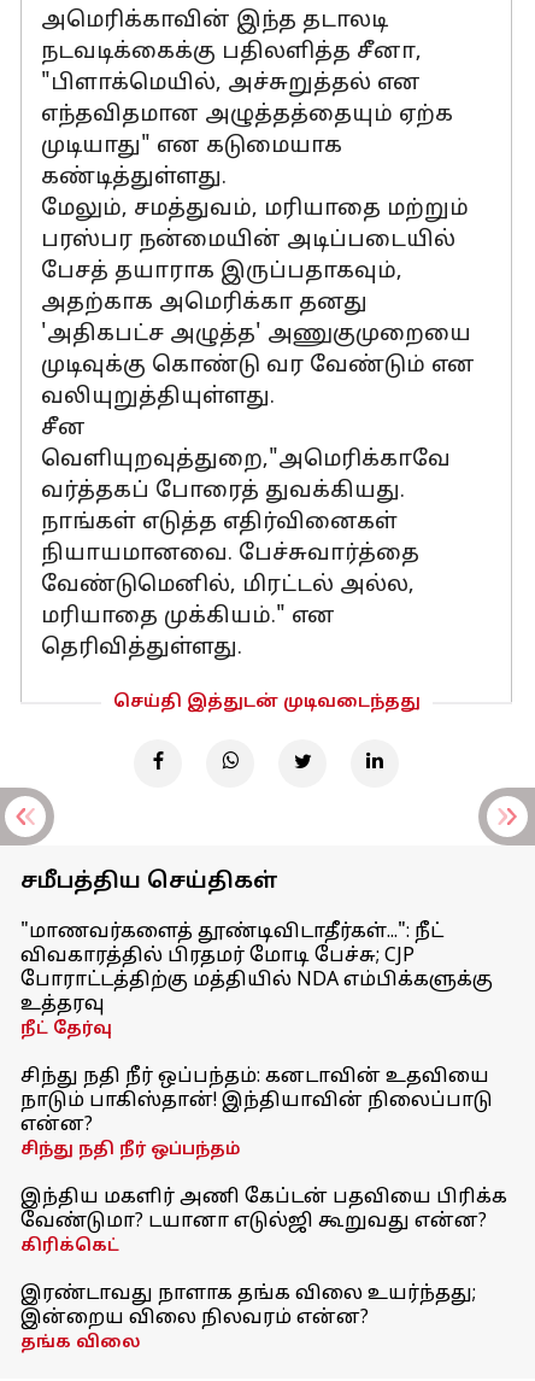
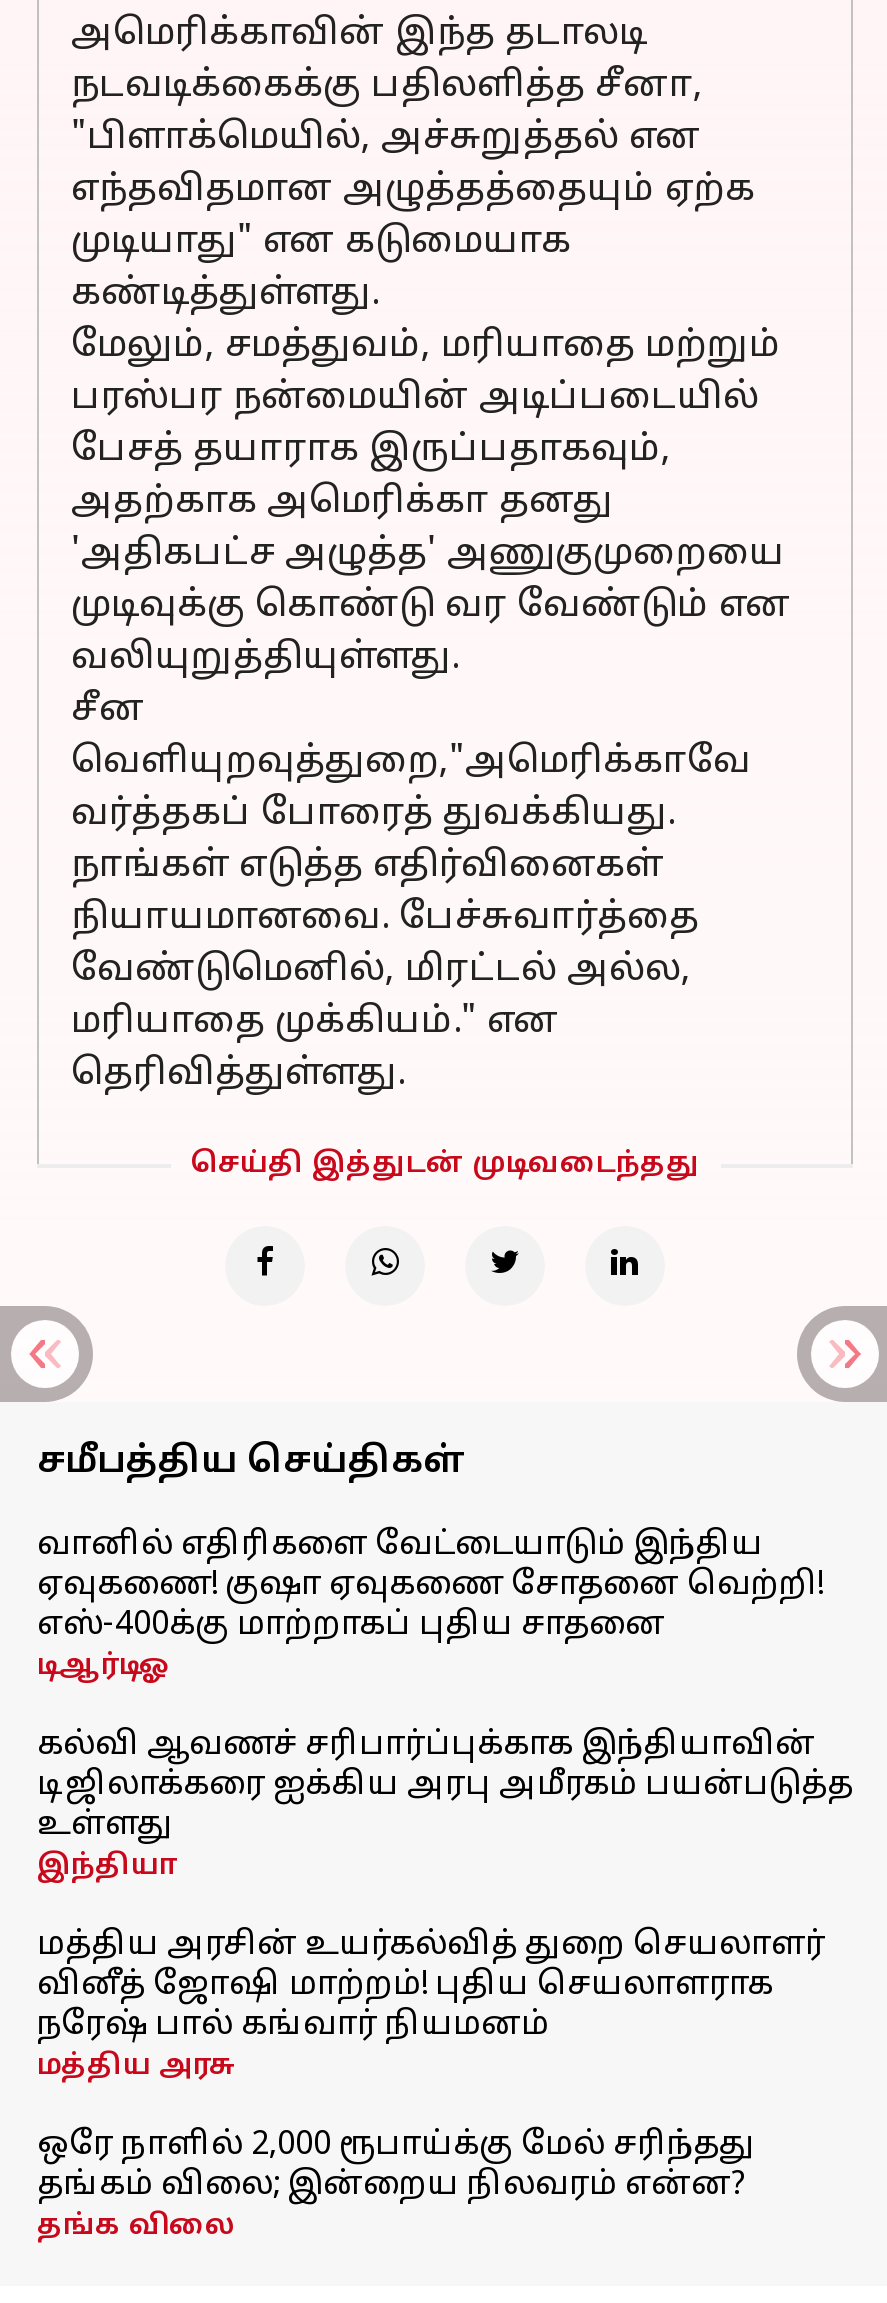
[20,920,493,1040] "மாணவர்களைத் தூண்டிவிடாதீர்கள்...": நீட் | விவகாரத்தில் பிரதமர் மோடி பேச்சு; CJP | போராட்டத்திற்கு மத்தியில் NDA எம்பிக்களுக்கு | உத்தரவு | நீட் தேர்வு -> [37,1526,823,1684] வானில் எதிரிகளை வேட்டையாடும் இந்திய | ஏவுகணை! குஷா ஏவுகணை சோதனை வெற்றி! | எஸ்-400க்கு மாற்றாகப் புதிய சாதனை | டிஆர்டிஓ
[20,1065,493,1160] சிந்து நதி நீர் ஒப்பந்தம்: கனடாவின் உதவியை | நாடும் பாகிஸ்தான்! இந்தியாவின் நிலைப்பாடு | என்ன? | சிந்து நதி நீர் ஒப்பந்தம் -> [37,1726,853,1884] கல்வி ஆவணச் சரிபார்ப்புக்காக இந்தியாவின் | டிஜிலாக்கரை ஐக்கிய அரபு அமீரகம் பயன்படுத்த | உள்ளது | இந்தியா
[20,1186,507,1257] இந்திய மகளிர் அணி கேப்டன் பதவியை பிரிக்க | வேண்டுமா? டயானா எடுல்ஜி கூறுவது என்ன? | கிரிக்கெட் -> [37,1926,825,2084] மத்திய அரசின் உயர்கல்வித் துறை செயலாளர் | வினீத் ஜோஷி மாற்றம்! புதிய செயலாளராக | நரேஷ் பால் கங்வார் நியமனம் | மத்திய அரசு
[20,1282,476,1330] இரண்டாவது நாளாக தங்க விலை உயர்ந்தது; | இன்றைய விலை நிலவரம் என்ன? -> [37,2126,755,2206] ஒரே நாளில் 2,000 ரூபாய்க்கு மேல் சரிந்தது | தங்கம் விலை; இன்றைய நிலவரம் என்ன?

